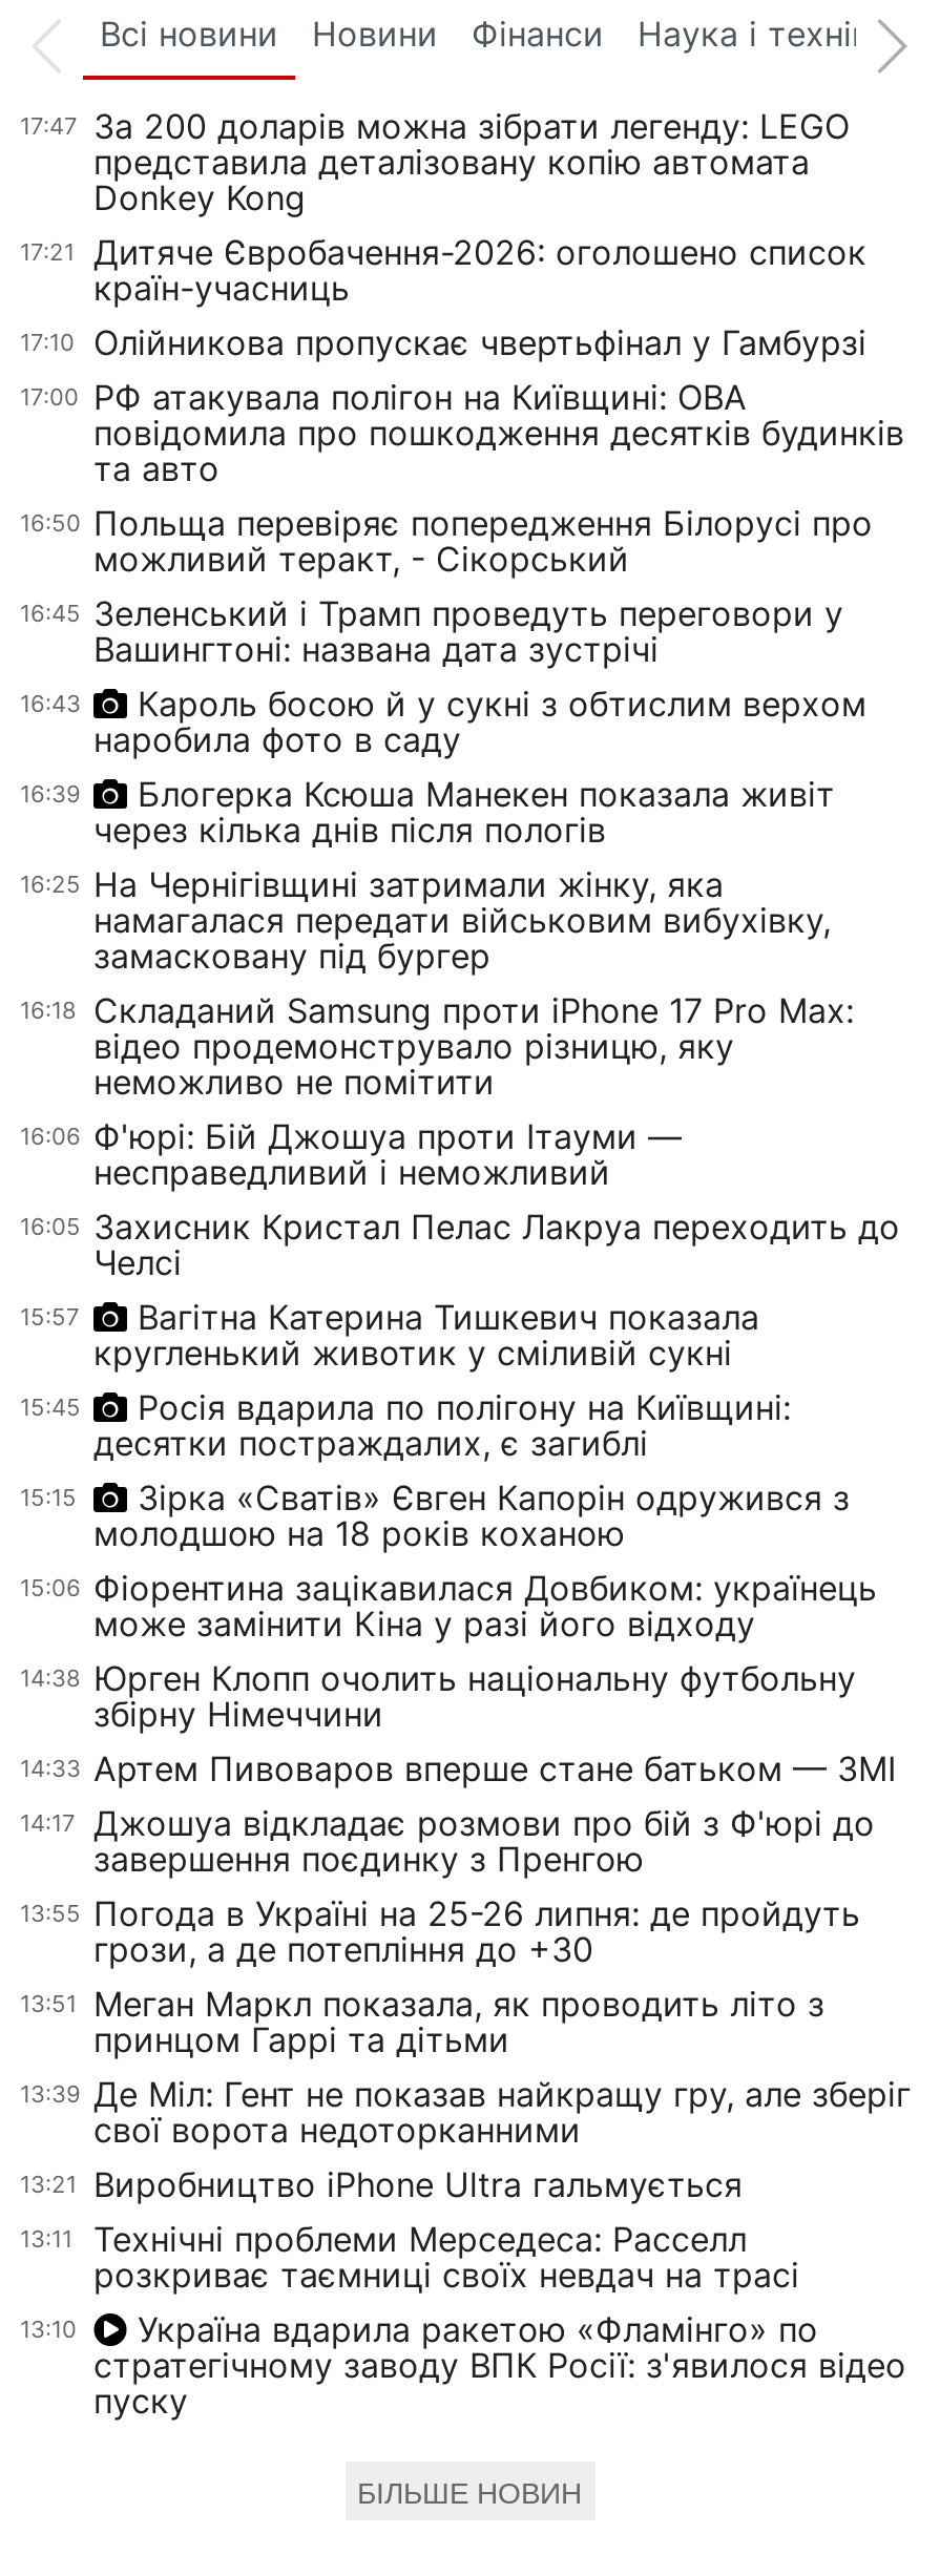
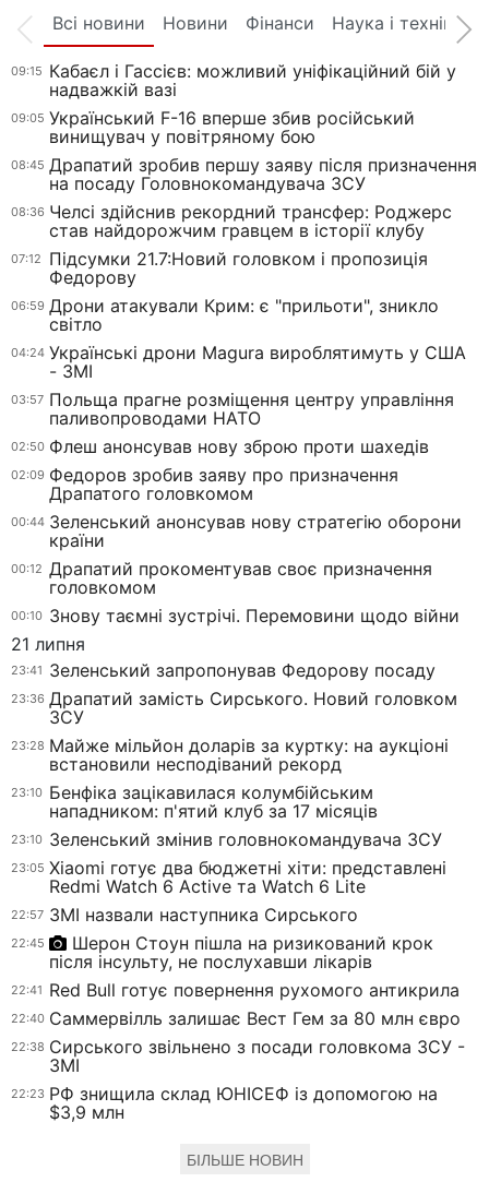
[20,106,911,2422] 17:47 За 200 доларів можна зібрати легенду: LEGO | представила деталізовану копію автомата | Donkey Kong | 17:21 | Дитяче Євробачення-2026: оголошено список | країн-учасниць | 17:10 | Олійникова пропускає чвертьфінал у Гамбурзі | 17:00 РФ атакувала полігон на Київщині: ОВА | повідомила про пошкодження десятків будинків | та авто | 16:50 Польща перевіряє попередження Білорусі про | можливий теракт, - Сікорський | 16:45 Зеленський і Трамп проведуть переговори у | Вашингтоні: названа дата зустрічі | 16:43 | Кароль босою й у сукні з обтислим верхом | наробила фото в саду | 16:39 | Блогерка Ксюша Манекен показала живіт | через кілька днів після пологів | 16:25 На Чернігівщині затримали жінку, яка | намагалася передати військовим вибухівку, | замасковану під бургер | 16:18 Складаний Samsung проти iPhone 17 Pro Max: | відео продемонструвало різницю, яку | неможливо не помітити | 16:06 Ф'юрі: Бій Джошуа проти Ітауми — | несправедливий і неможливий | 16:05 Захисник Кристал Пелас Лакруа переходить до | Челсі | 15:57 | Вагітна Катерина Тишкевич показала | кругленький животик у сміливій сукні | 15:45 | Росія вдарила по полігону на Київщині: | десятки постраждалих, є загиблі | 15:15 | Зірка «Сватів» Євген Капорін одружився з | молодшою на 18 років коханою | 15:06 Фіорентина зацікавилася Довбиком: українець | може замінити Кіна у разі його відходу | 14:38 Юрген Клопп очолить національну футбольну | збірну Німеччини | 14:33 Артем Пивоваров вперше стане батьком — ЗМІ | 14:17 | Джошуа відкладає розмови про бій з Ф'юрі до | завершення поєдинку з Пренгою | 13:55 Погода в Україні на 25-26 липня: де пройдуть | грози, а де потепління до +30 | 13:51 Меган Маркл показала, як проводить літо з | принцом Гаррі та дітьми | 13:39 Де Міл: Гент не показав найкращу гру, але зберіг | свої ворота недоторканними | 13:21 Виробництво iPhone Ultra гальмується | 13:11 | Технічні проблеми Мерседеса: Расселл | розкриває таємниці своїх невдач на трасі | 13:10 | Україна вдарила ракетою «Фламінго» по | стратегічному заводу ВПК Росії: з'явилося відео | пуску -> [11,60,477,1123] 09:15 Кабаєл і Гассієв: можливий уніфікаційний бій у | надважкій вазі | 09:05 Український F-16 вперше збив російський | винищувач у повітряному бою | 08:45 Драпатий зробив першу заяву після призначення | на посаду Головнокомандувача ЗСУ | 08:36 Челсі здійснив рекордний трансфер: Роджерс | став найдорожчим гравцем в історії клубу | 07:12 Підсумки 21.7:Новий головком і пропозиція | Федорову | 06:59 Дрони атакували Крим: є "прильоти", зникло | світло | 04:24 Українські дрони Magura вироблятимуть у США | - ЗМІ | 03:57 Польща прагне розміщення центру управління | паливопроводами НАТО | 02:50 Флеш анонсував нову зброю проти шахедів | 02:09 Федоров зробив заяву про призначення | Драпатого головкомом | 00:44 Зеленський анонсував нову стратегію оборони | країни | 00:12 Драпатий прокоментував своє призначення | головкомом | 00:10 Знову таємні зустрічі. Перемовини щодо війни | 21 липня | 23:41 Зеленський запропонував Федорову посаду | 23:36 Драпатий замість Сирського. Новий головком | ЗСУ | 23:28 Майже мільйон доларів за куртку: на аукціоні | встановили несподіваний рекорд | 23:10 Бенфіка зацікавилася колумбійським | нападником: п'ятий клуб за 17 місяців | 23:10 Зеленський змінив головнокомандувача ЗСУ | 23:05 Xiaomi готує два бюджетні хіти: представлені | Redmi Watch 6 Active та Watch 6 Lite | 22:57 ЗМІ назвали наступника Сирського | 22:45 | Шерон Стоун пішла на ризикований крок | після інсульту, не послухавши лікарів | 22:41 Red Bull готує повернення рухомого антикрила | 22:40 Саммервілль залишає Вест Гем за 80 млн євро | 22:38 Сирського звільнено з посади головкома ЗСУ - | ЗМІ | 22:23 РФ знищила склад ЮНІСЕФ із допомогою на | $3,9 млн

